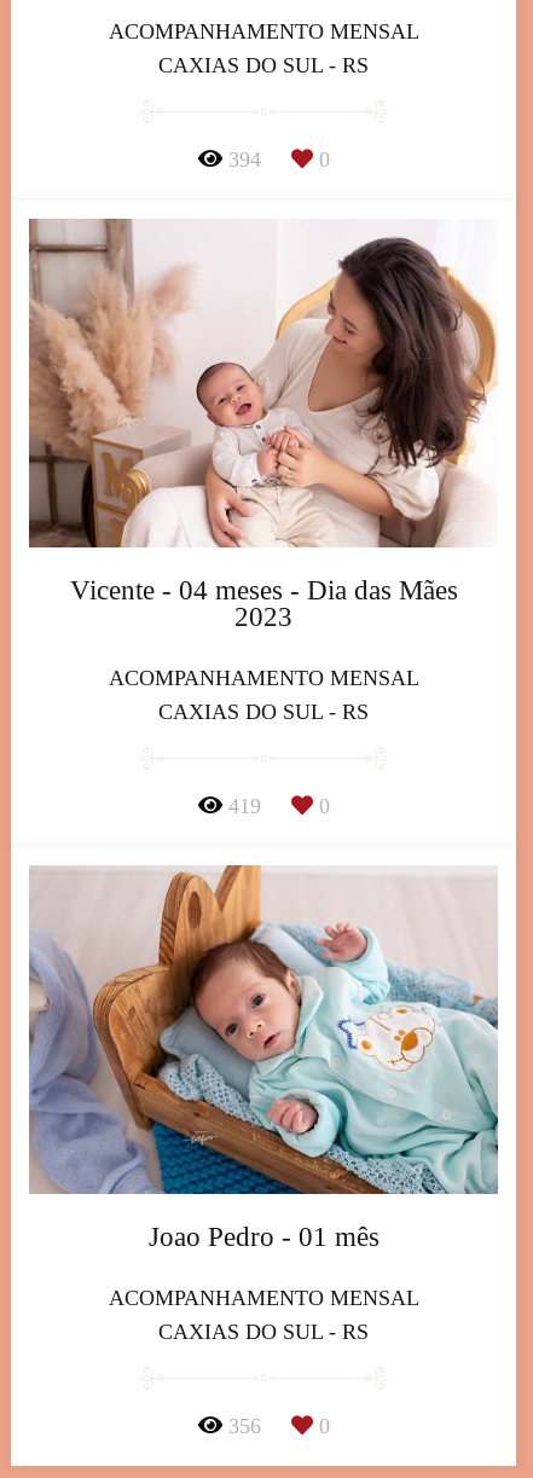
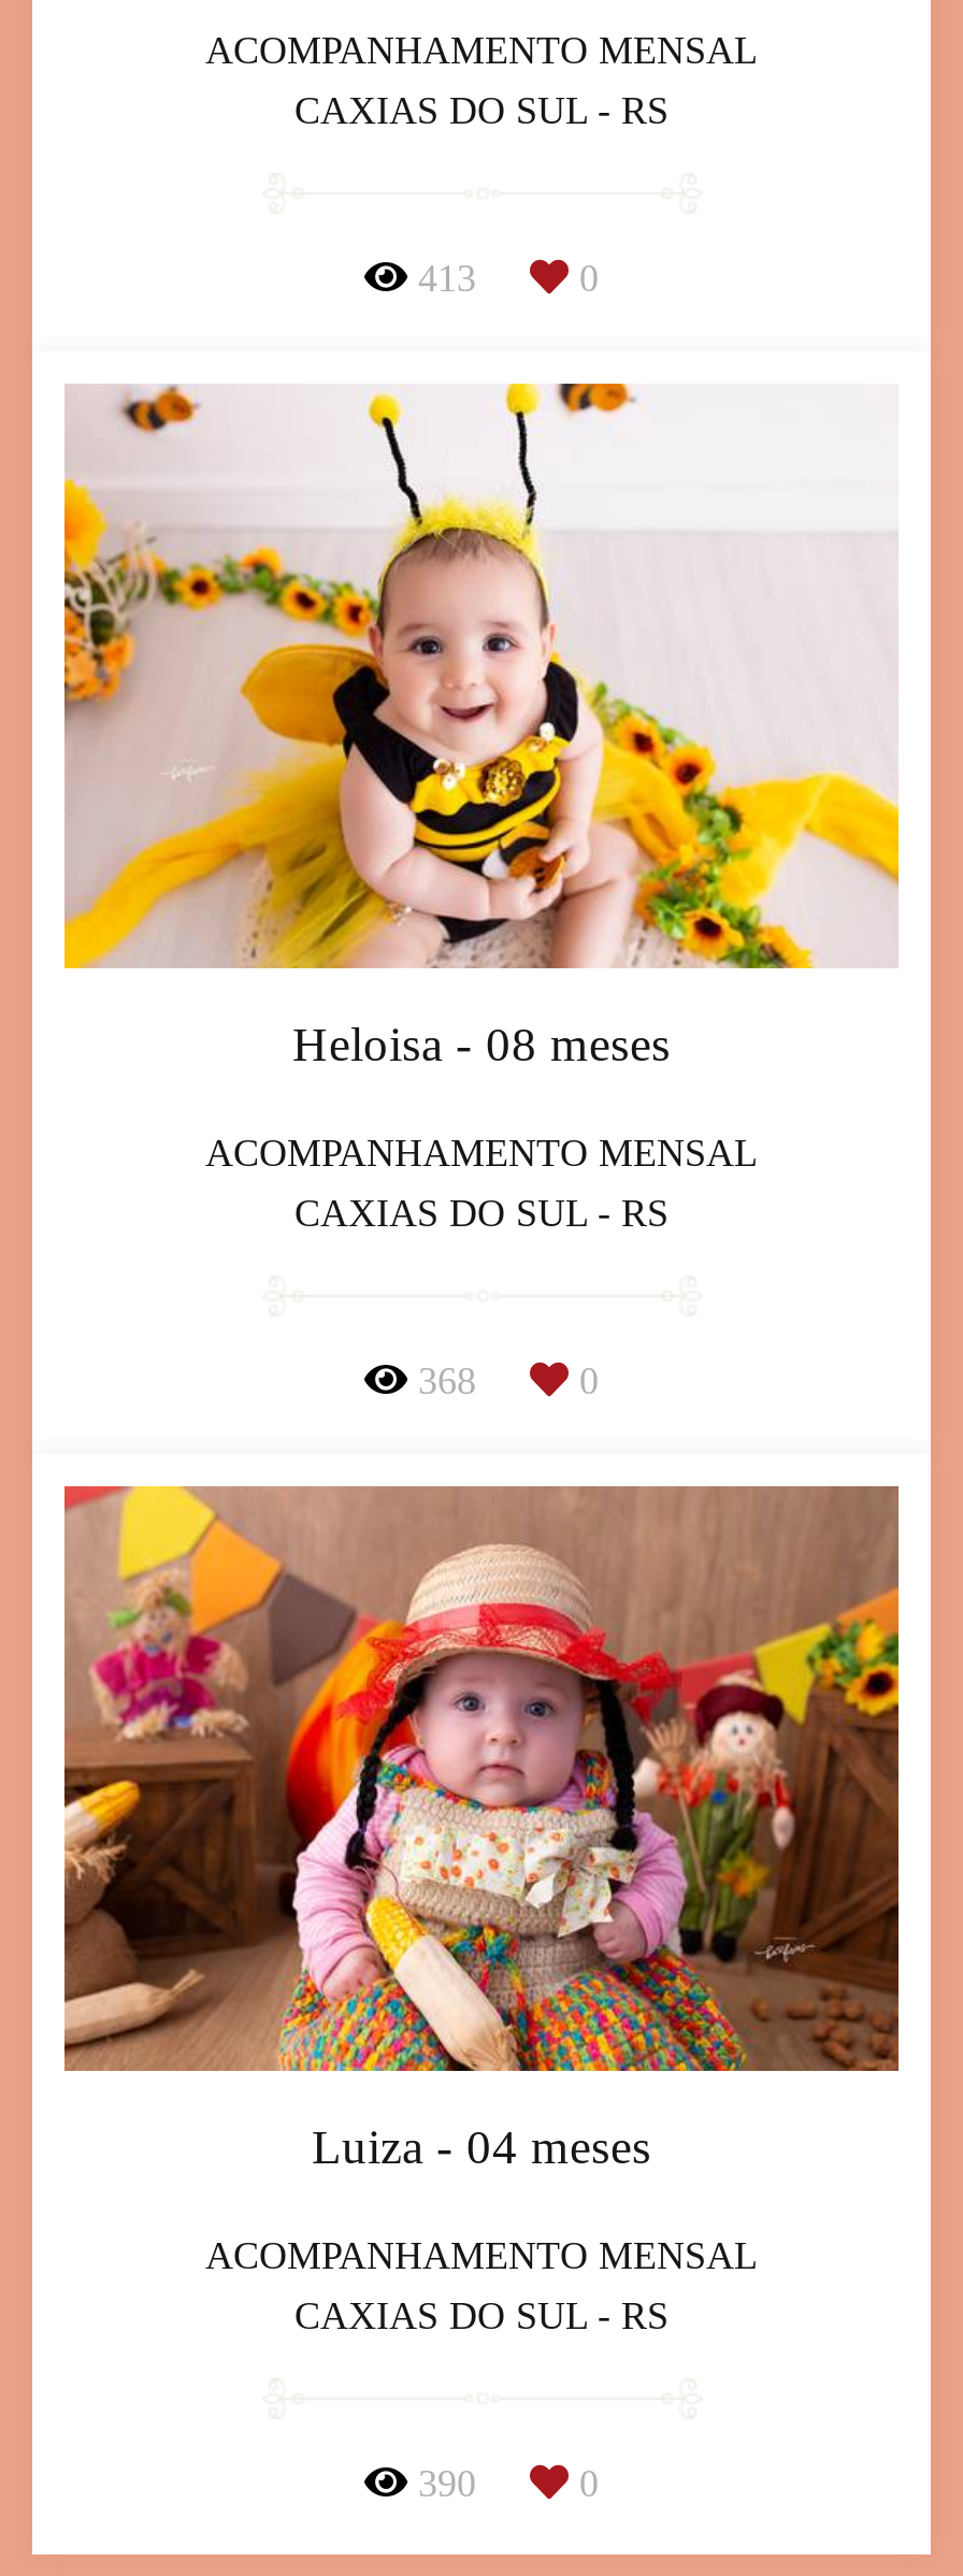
[228,148,260,172] 394 -> [418,258,476,301] 413
[29,219,498,632] [image] | Vicente - 04 meses - Dia das Mães | 2023 -> [62,382,901,1071] [image] | Heloisa - 08 meses
[228,794,260,818] 419 -> [418,1359,476,1402] 368
[28,865,499,1252] [image] | Joao Pedro - 01 mês -> [62,1484,901,2173] [image] | Luiza - 04 meses
[228,1413,260,1438] 356 -> [418,2461,476,2504] 390

